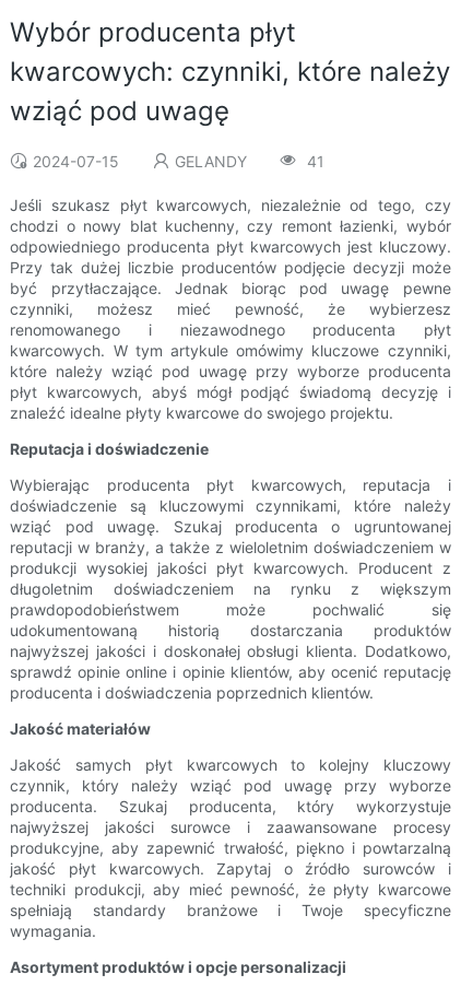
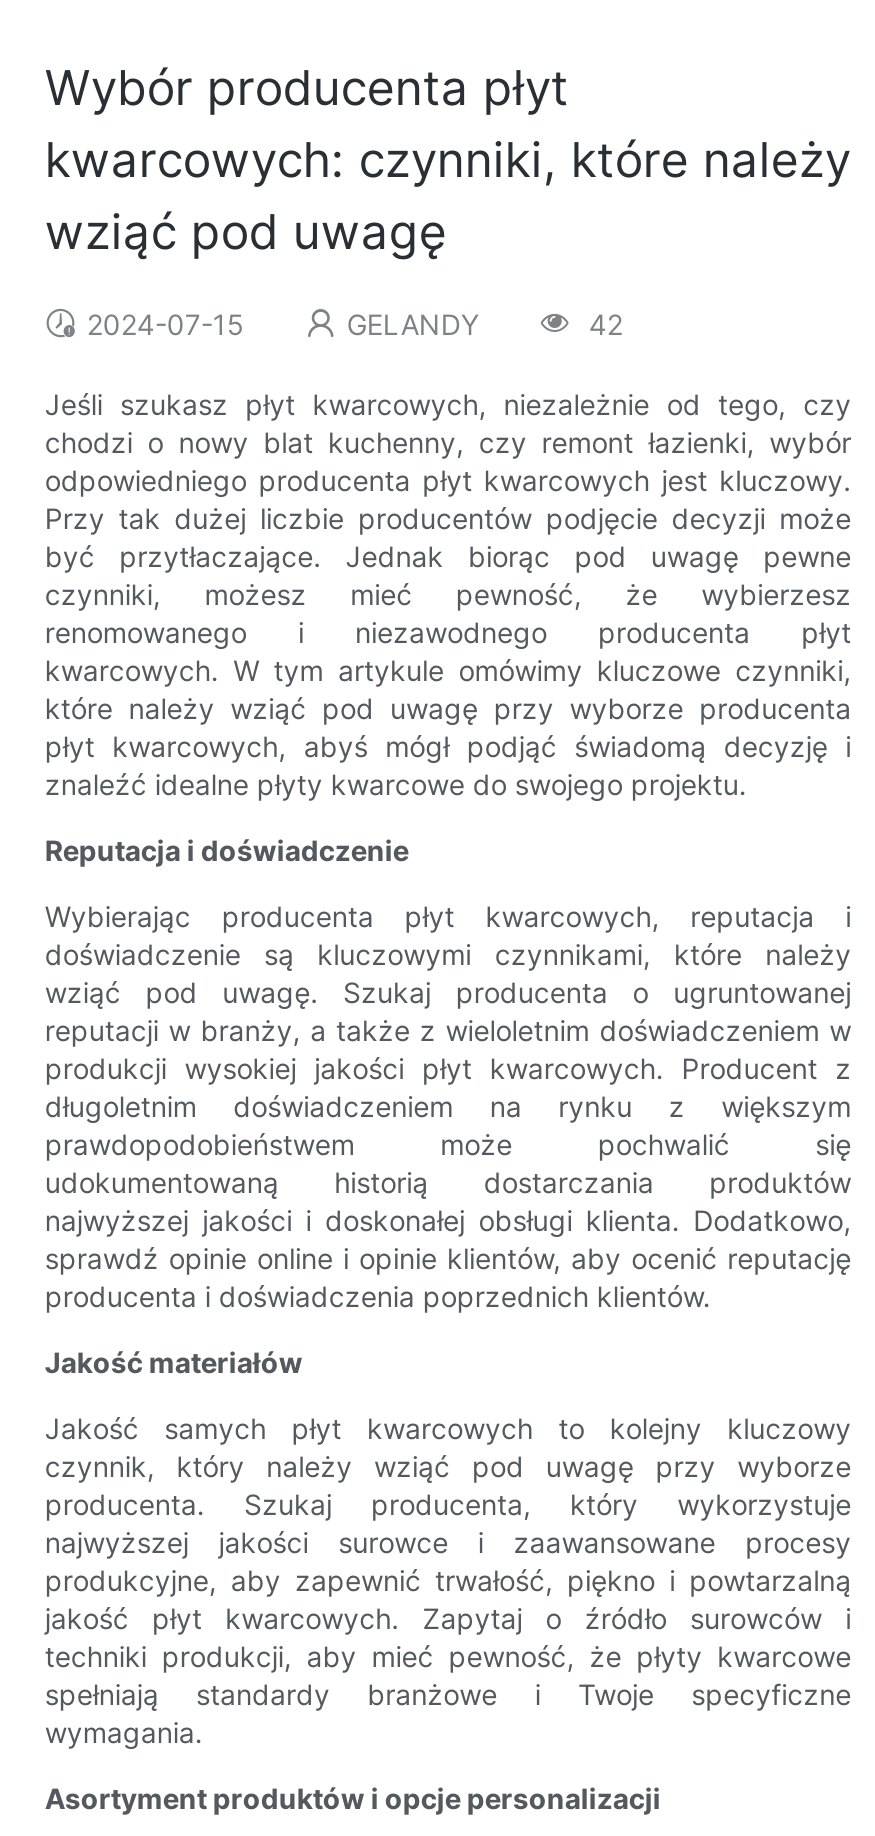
[307,152,325,171] 41 -> [589,308,623,342] 42

